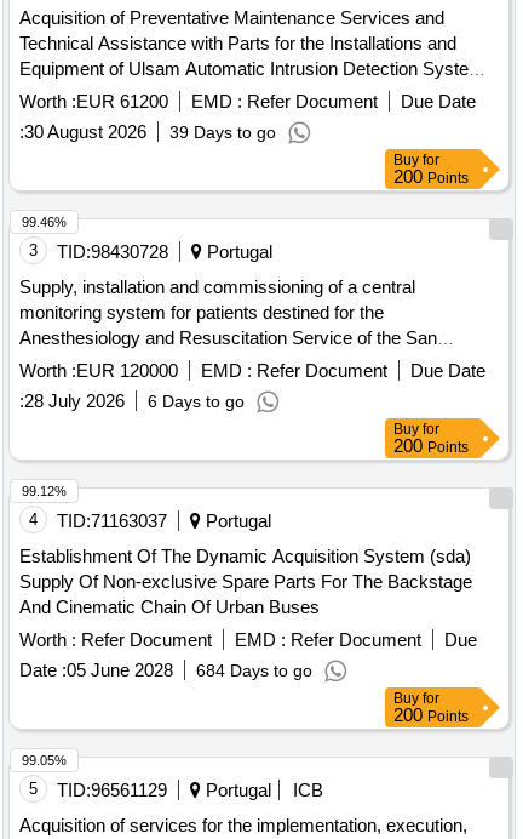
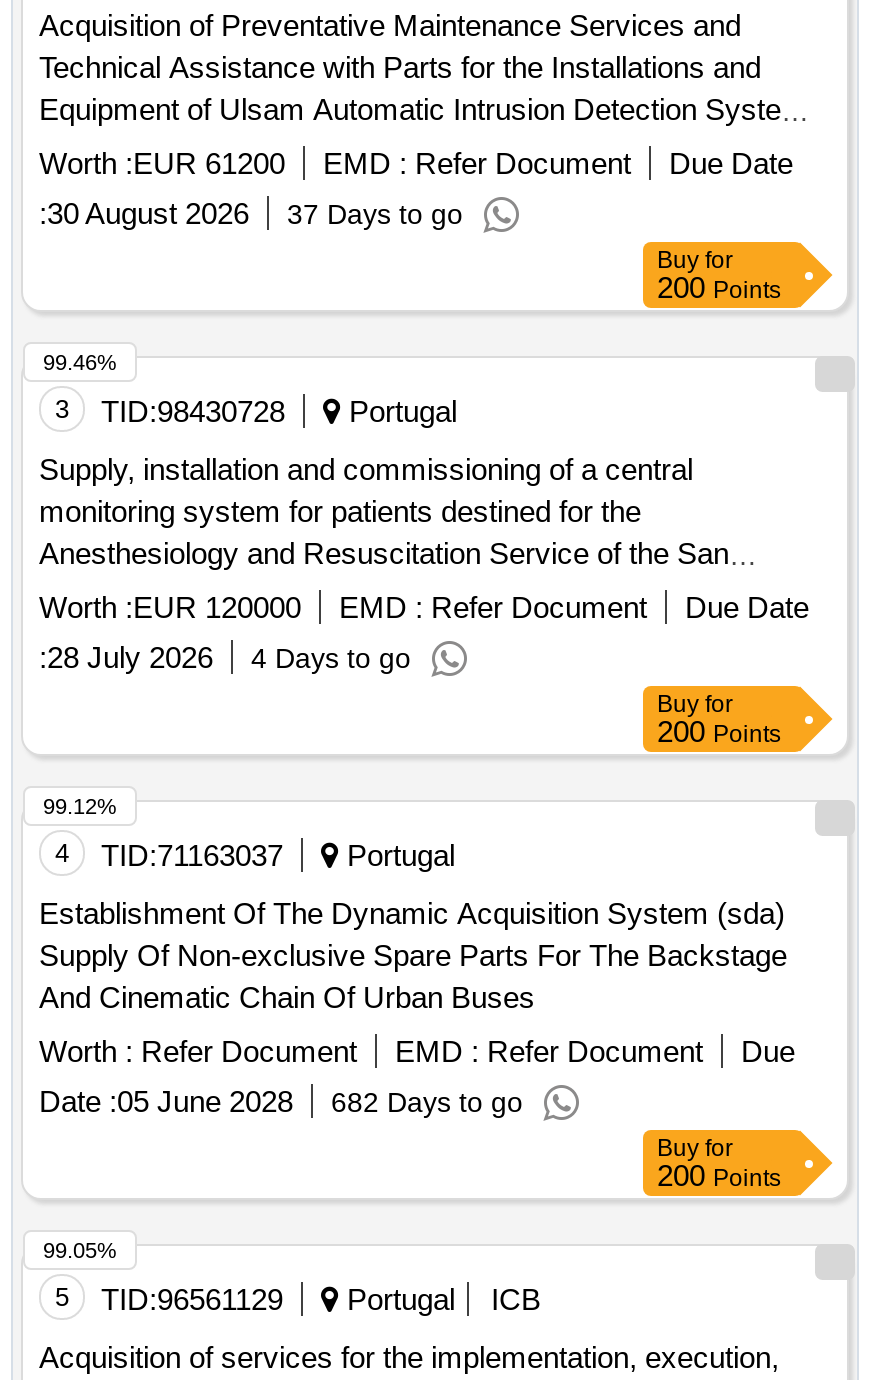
[19,121,276,142] :30 August 2026 39 Days to go -> [39,196,463,230] :30 August 2026 37 Days to go
[19,391,245,411] :28 July 2026 6 Days to go -> [39,640,411,674] :28 July 2026 4 Days to go
[19,660,312,680] Date : 05 June 2028 684 Days to go -> [39,1084,523,1118] Date : 05 June 2028 682 Days to go

